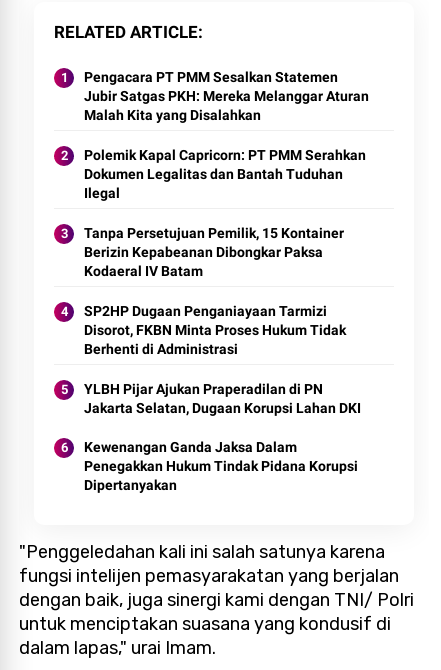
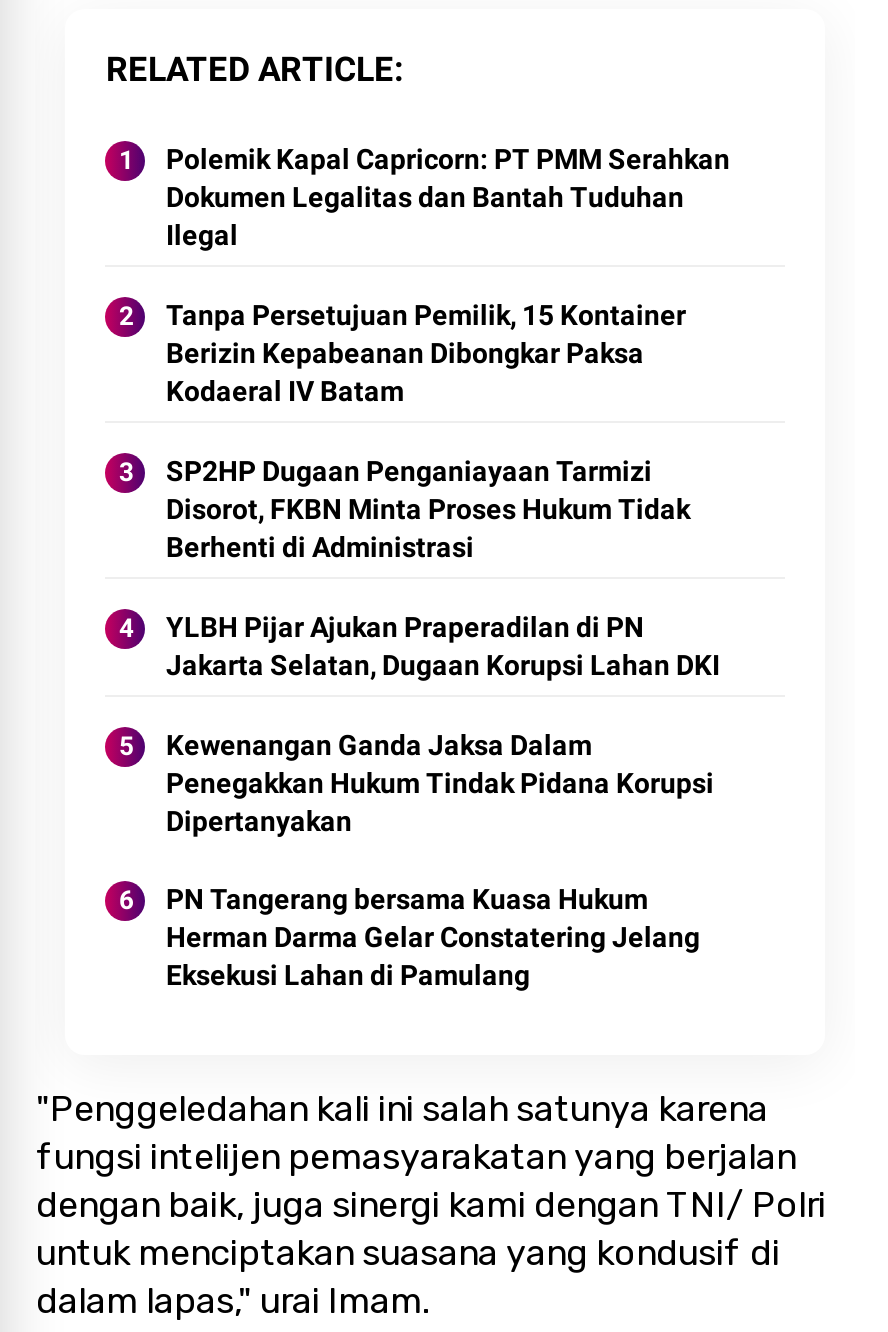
[84,69,369,123] Pengacara PT PMM Sesalkan Statemen | Jubir Satgas PKH: Mereka Melanggar Aturan | Malah Kita yang Disalahkan -> none
moved [84,147,366,493] -> [166,142,730,836]: Polemik Kapal Capricorn: PT PMM Serahkan | Dokumen Legalitas dan Bantah Tuduhan | Ilegal | ... | Penegakkan Hukum Tindak Pidana Korupsi | Dipertanyakan
none -> [166,882,700,990] PN Tangerang bersama Kuasa Hukum | Herman Darma Gelar Constatering Jelang | Eksekusi Lahan di Pamulang

